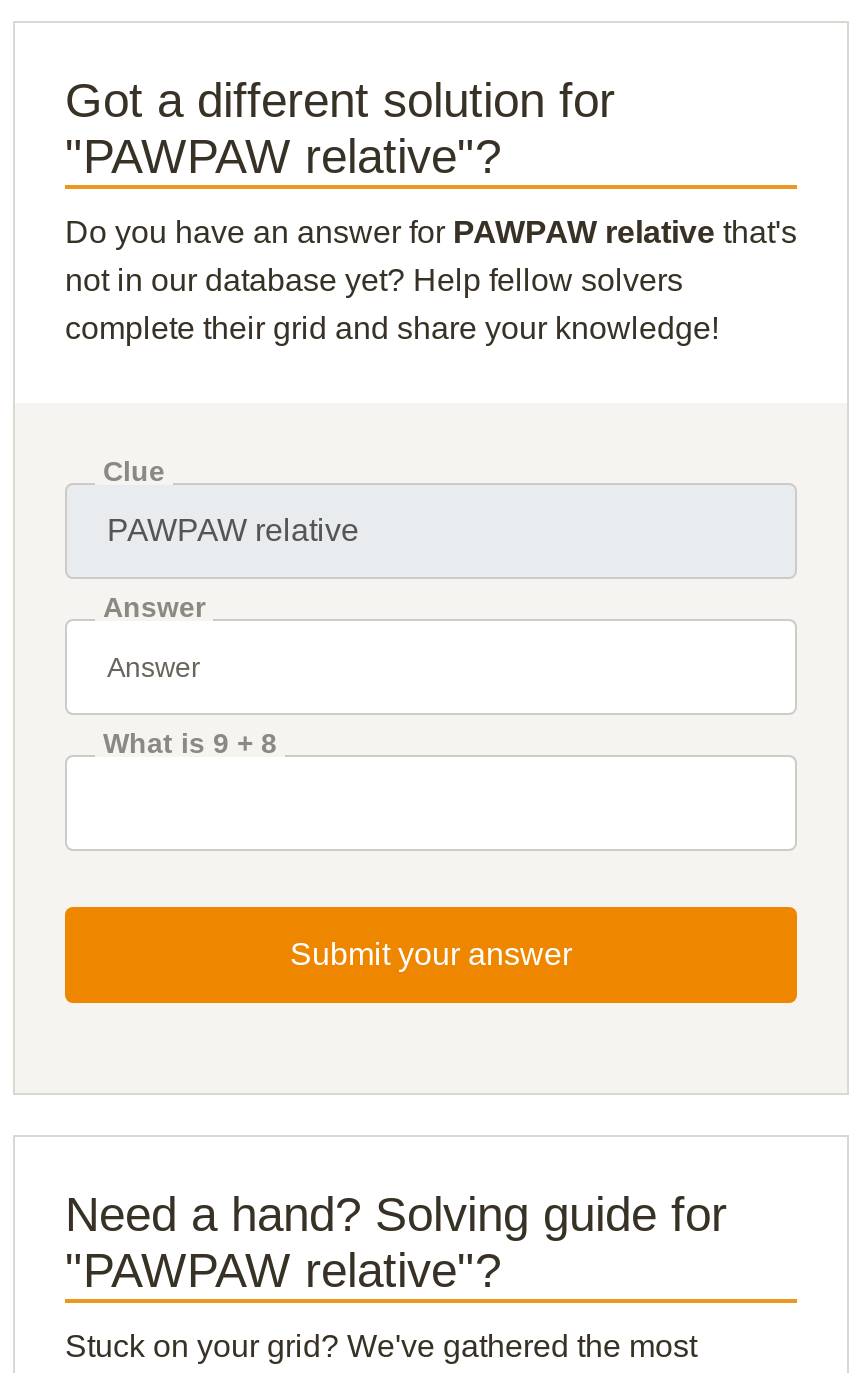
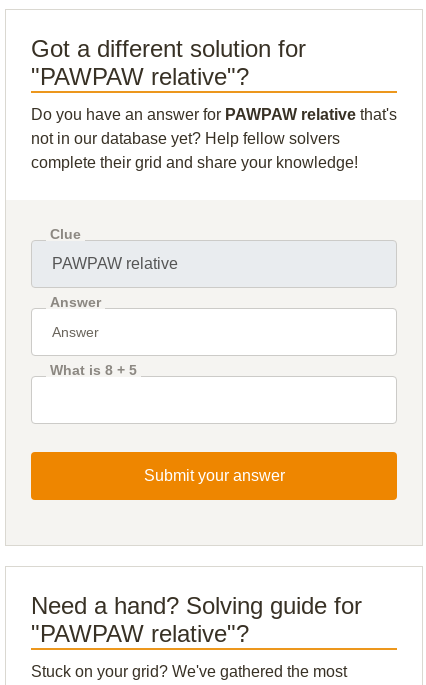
[103,726,277,758] What is 9 + 8 -> [50,362,137,378] What is 8 + 5

